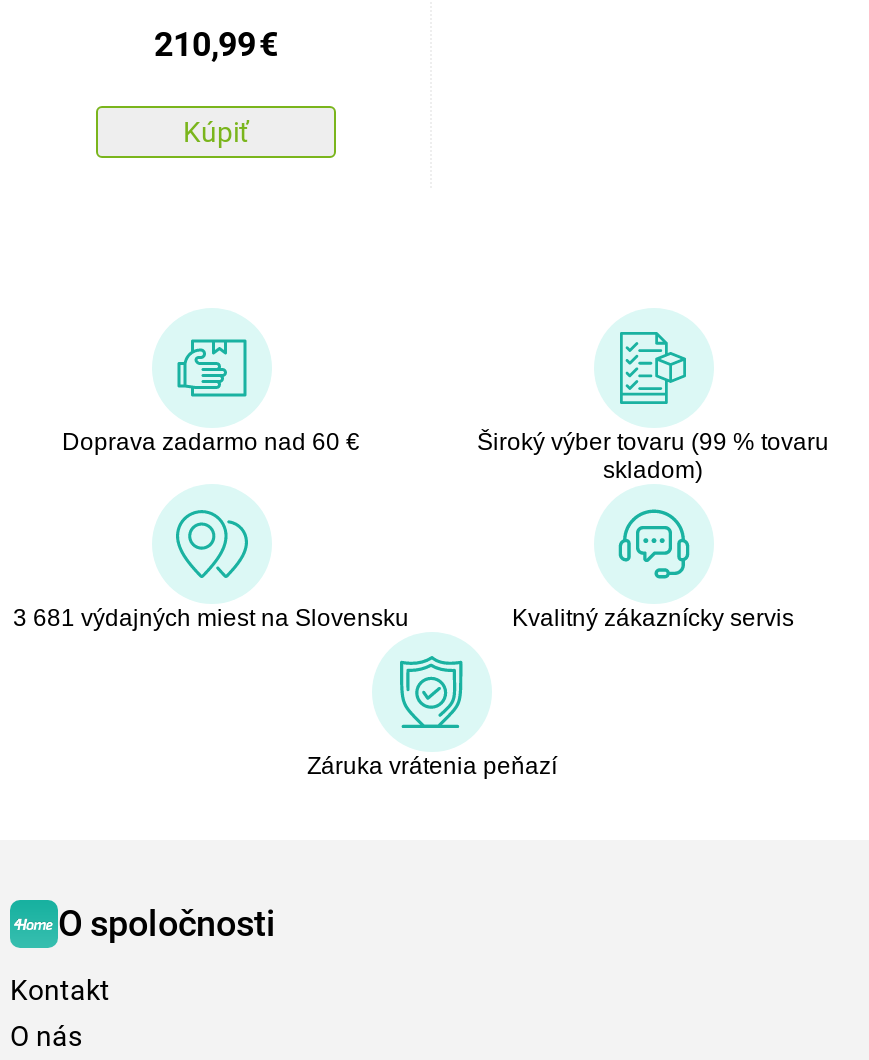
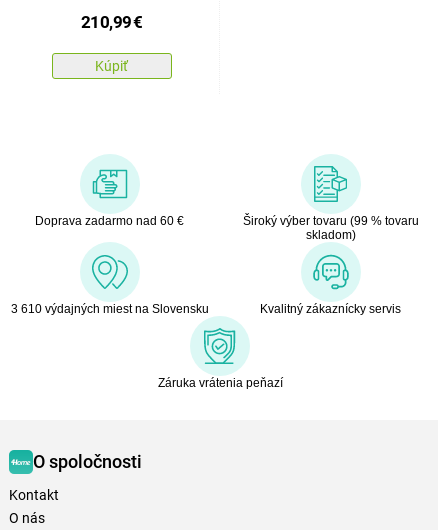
[13,604,409,632] 3 681 výdajných miest na Slovensku -> [10,302,208,316] 3 610 výdajných miest na Slovensku

